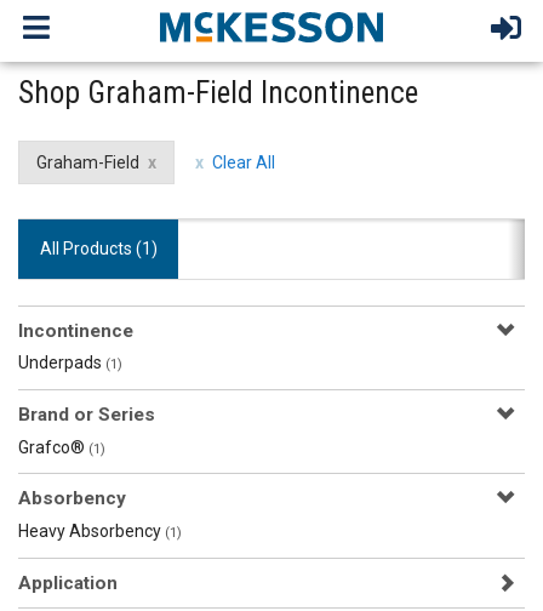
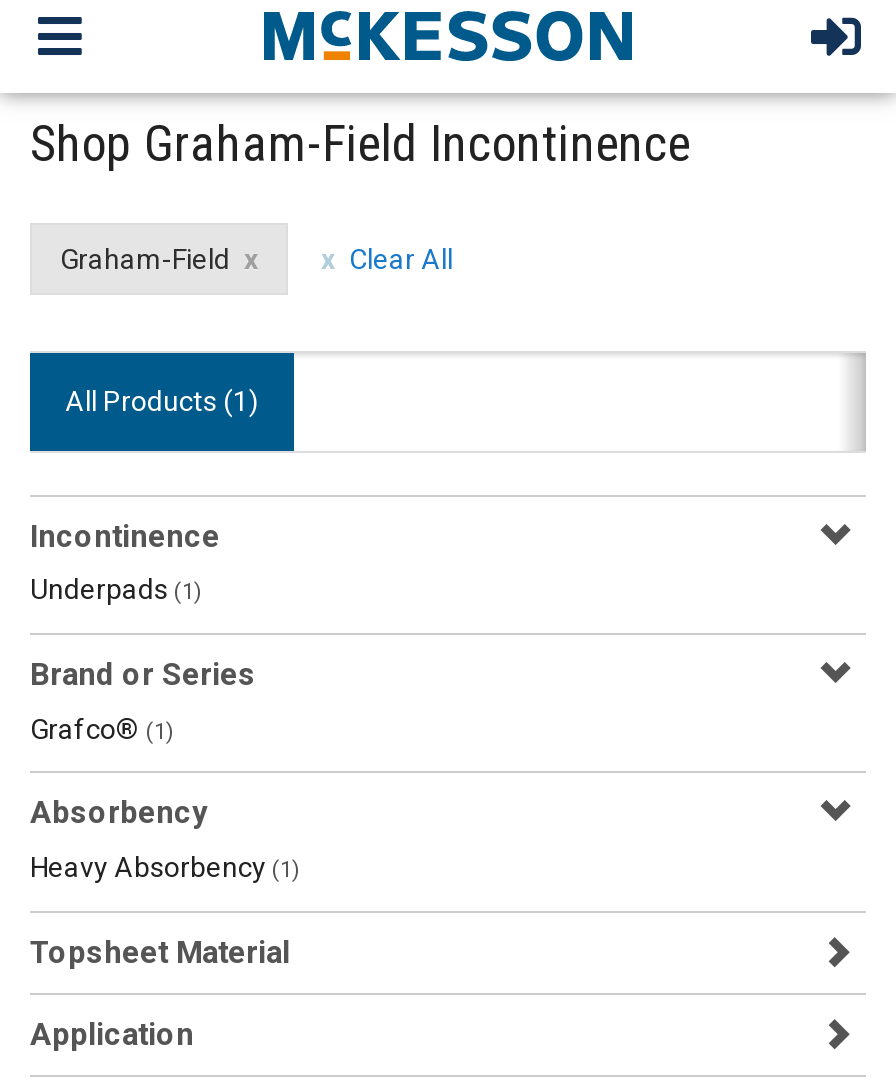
none -> [30,935,290,971] Topsheet Material

